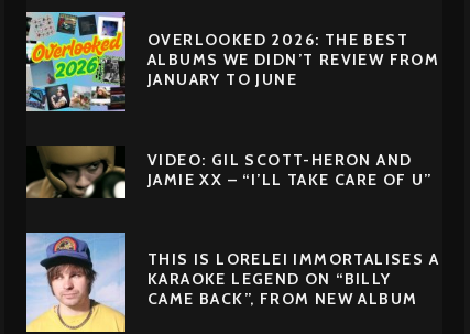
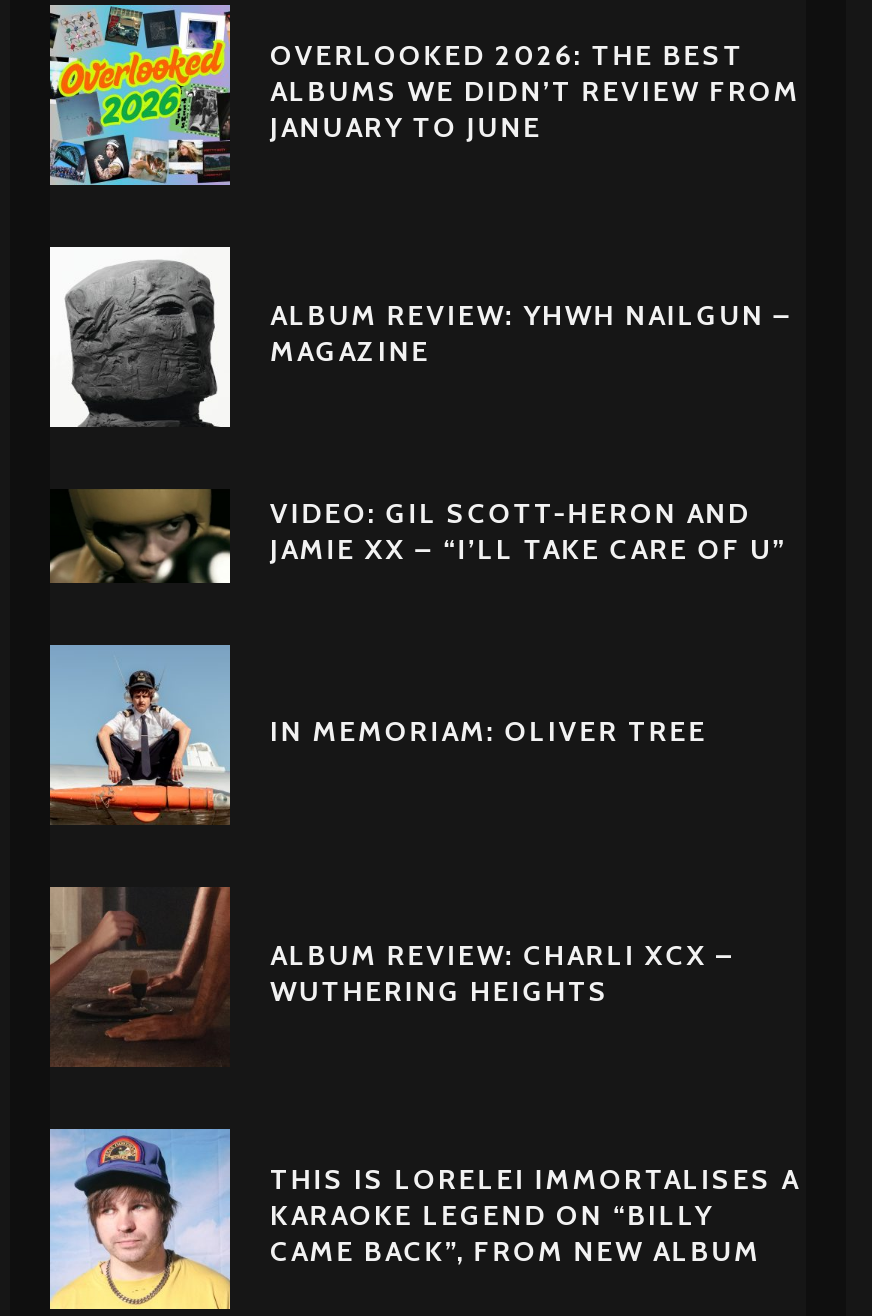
none -> [48,246,792,428] [image] | ALBUM REVIEW: YHWH NAILGUN – | MAGAZINE
none -> [48,644,707,826] [image] | IN MEMORIAM: OLIVER TREE
none -> [48,884,735,1068] [image] | ALBUM REVIEW: CHARLI XCX – | WUTHERING HEIGHTS

